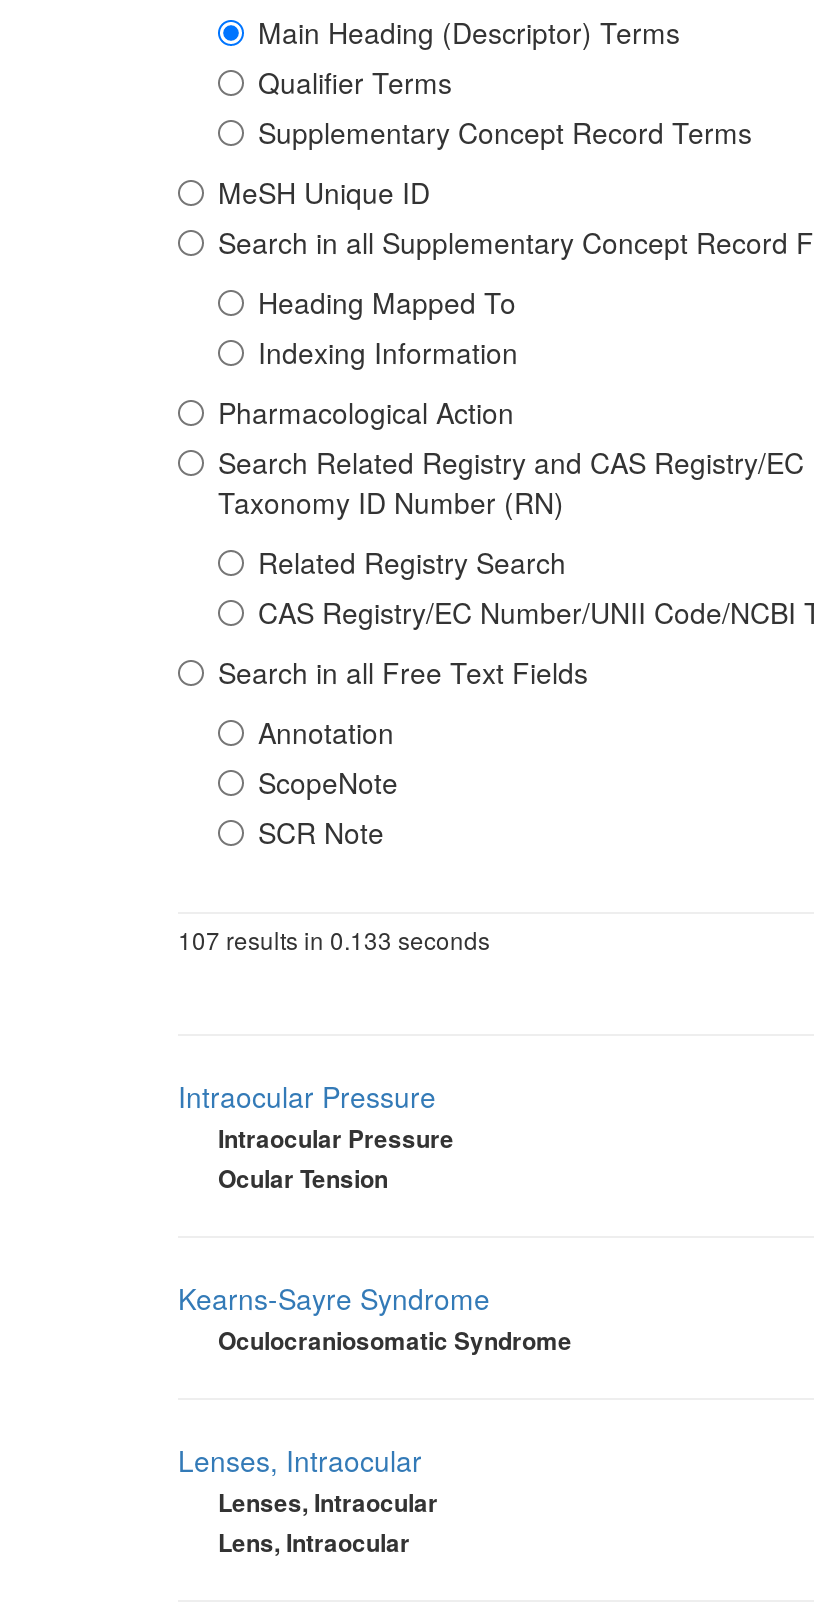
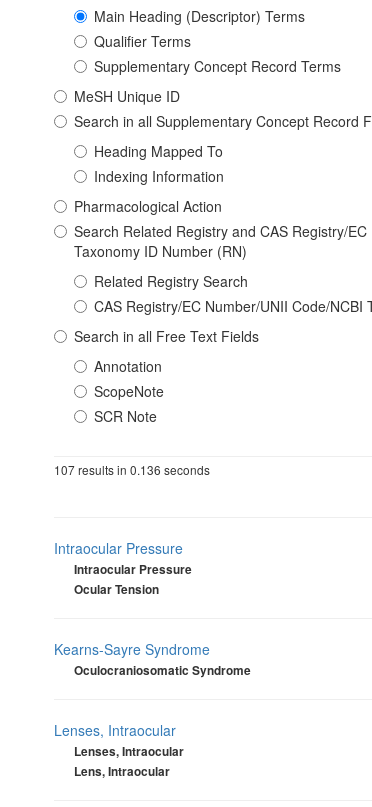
[178,922,490,956] 107 results in 0.133 seconds -> [54,461,210,478] 107 results in 0.136 seconds

